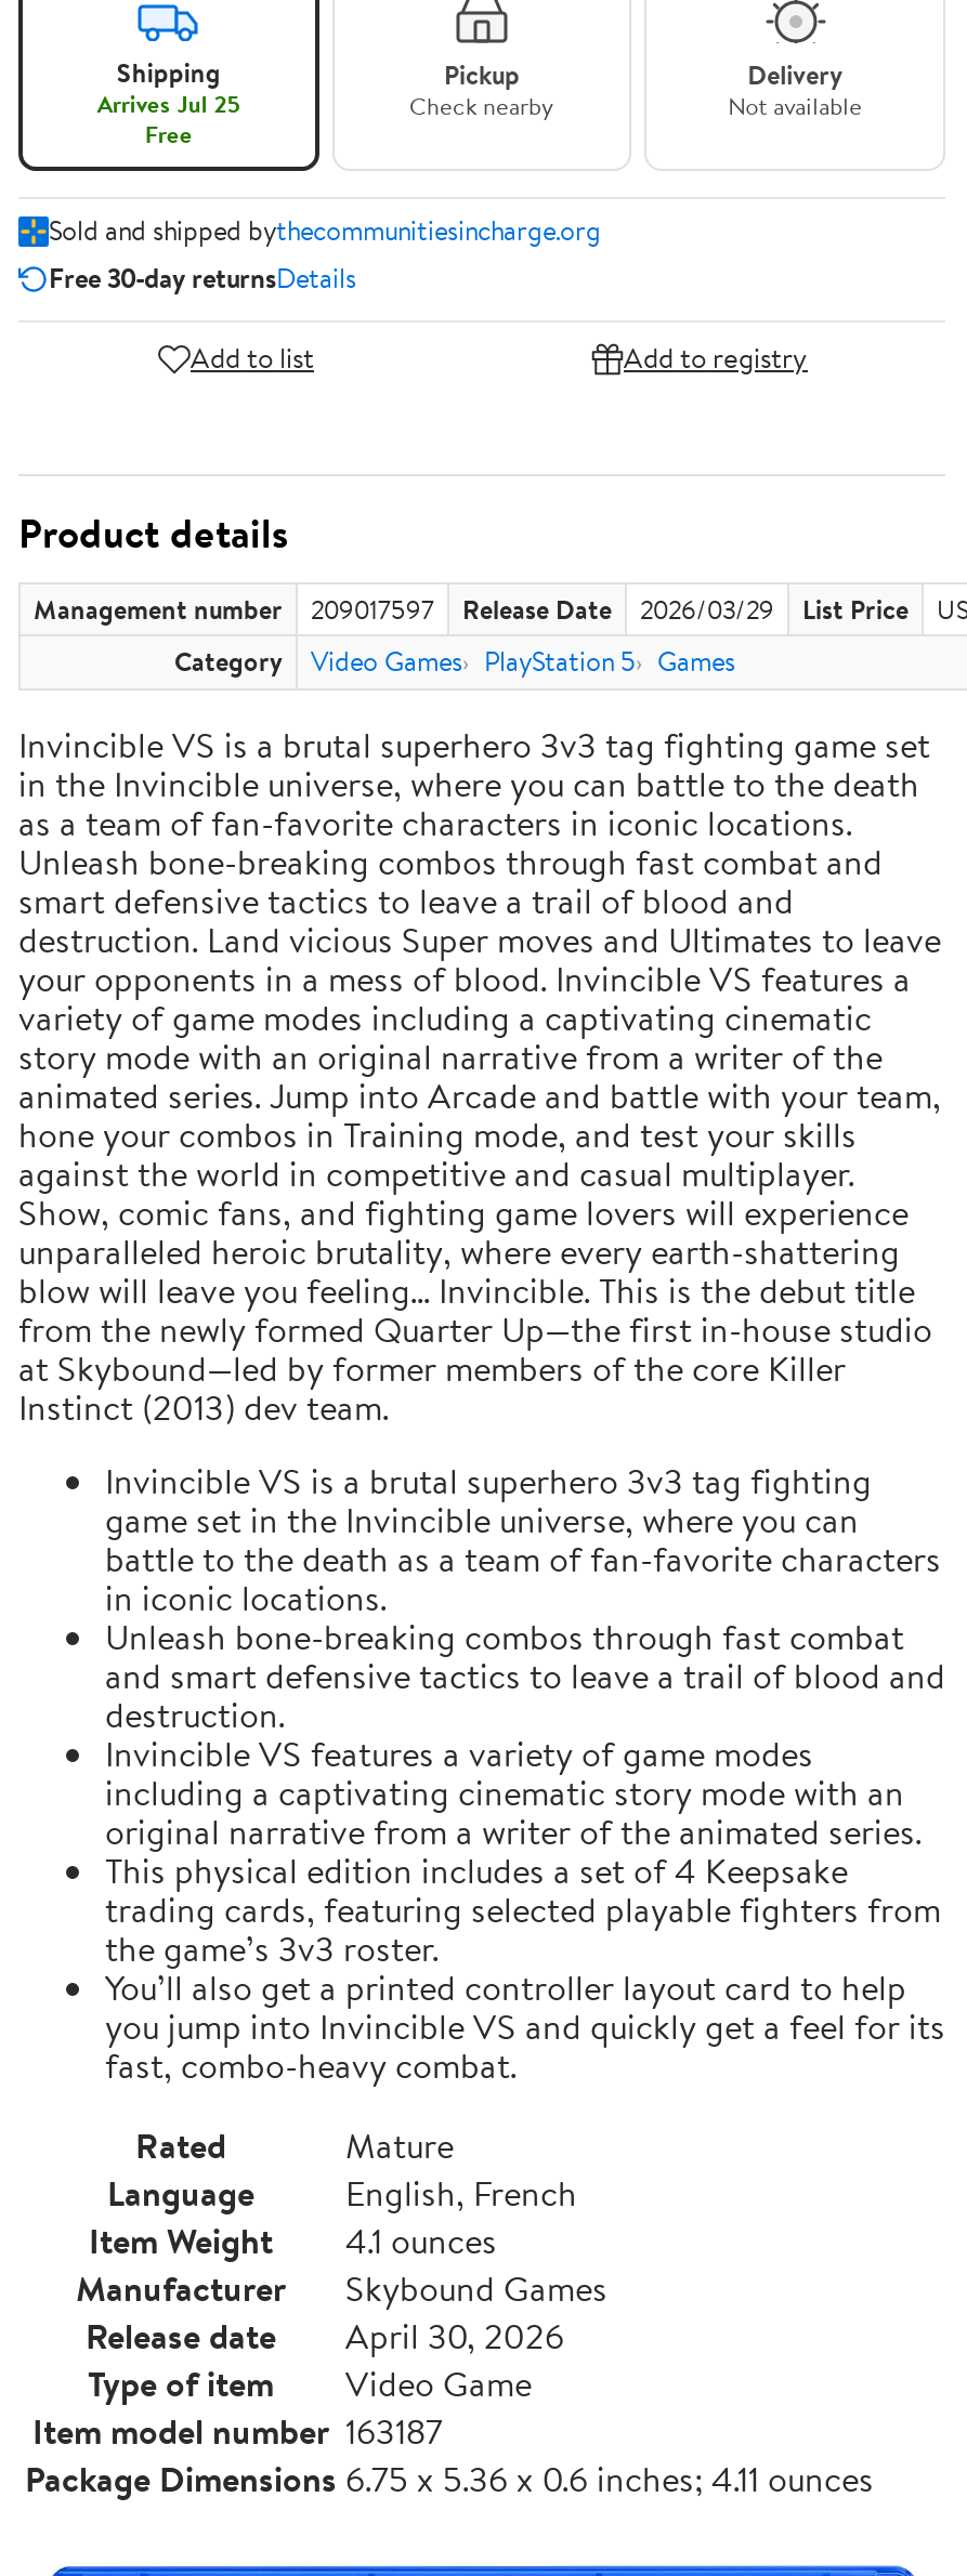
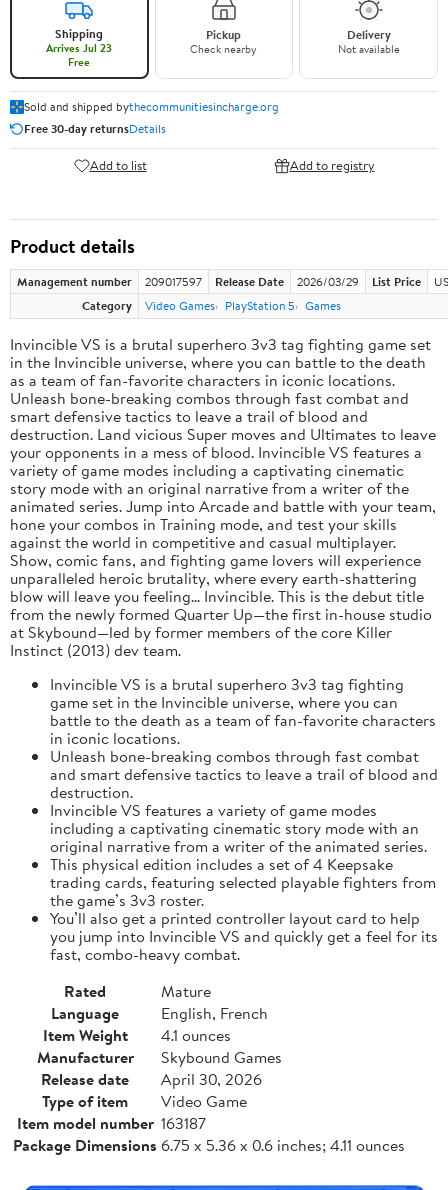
[97,87,240,121] Arrives Jul 25 -> [46,40,112,56] Arrives Jul 23

